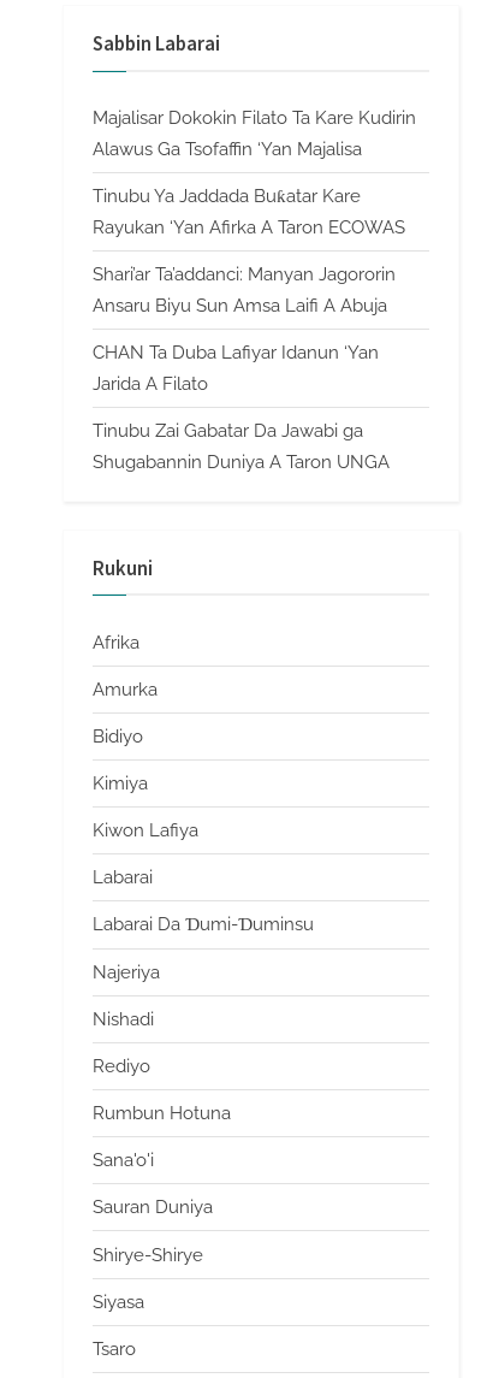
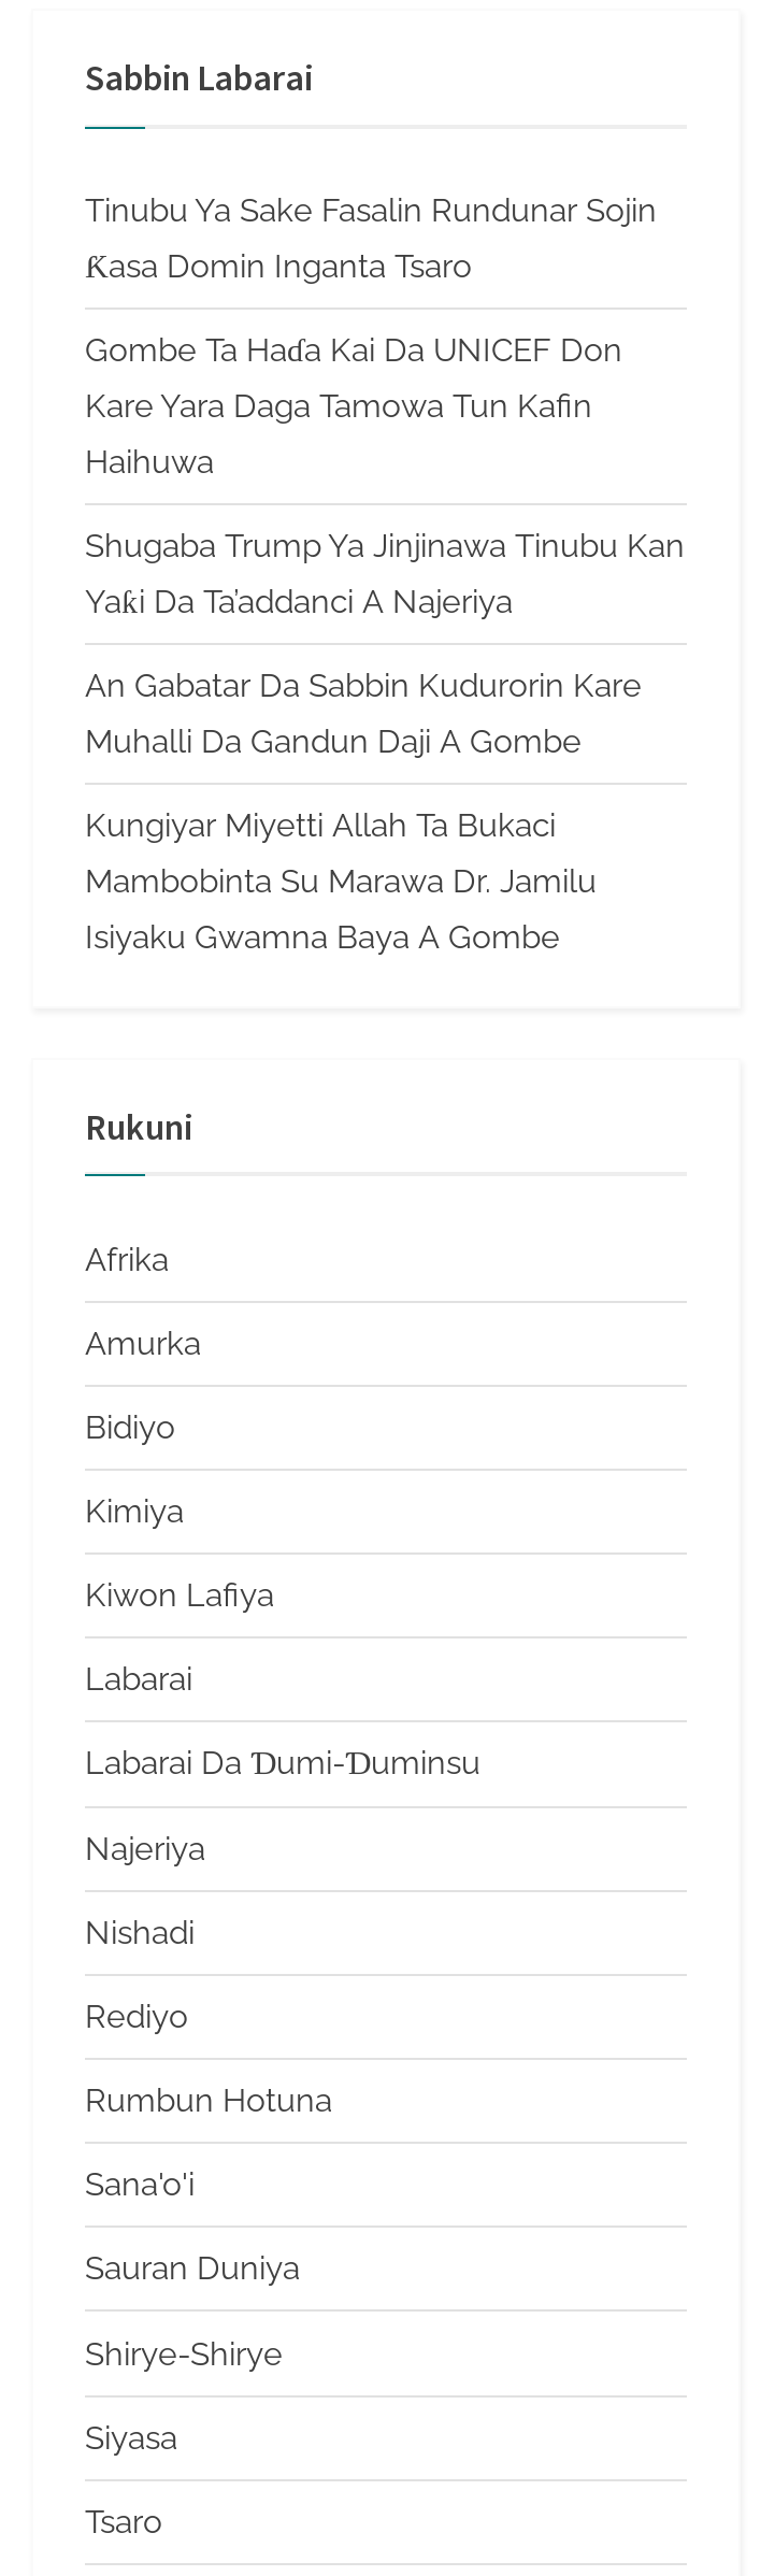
[93,107,416,160] Majalisar Dokokin Filato Ta Kare Kudirin | Alawus Ga Tsofaffin ‘Yan Majalisa -> [85,191,657,285] Tinubu Ya Sake Fasalin Rundunar Sojin | Ƙasa Domin Inganta Tsaro
[93,185,405,238] Tinubu Ya Jaddada Buƙatar Kare | Rayukan ‘Yan Afirka A Taron ECOWAS -> [85,331,622,481] Gombe Ta Haɗa Kai Da UNICEF Don | Kare Yara Daga Tamowa Tun Kafin | Haihuwa
[93,264,396,317] Shari’ar Ta’addanci: Manyan Jagororin | Ansaru Biyu Sun Amsa Laifi A Abuja -> [85,527,685,621] Shugaba Trump Ya Jinjinawa Tinubu Kan | Yaƙi Da Ta’addanci A Najeriya
[93,342,379,395] CHAN Ta Duba Lafiyar Idanun ‘Yan | Jarida A Filato -> [85,667,642,761] An Gabatar Da Sabbin Kudurorin Kare | Muhalli Da Gandun Daji A Gombe
[93,420,390,473] Tinubu Zai Gabatar Da Jawabi ga | Shugabannin Duniya A Taron UNGA -> [85,807,597,958] Kungiyar Miyetti Allah Ta Bukaci | Mambobinta Su Marawa Dr. Jamilu | Isiyaku Gwamna Baya A Gombe

